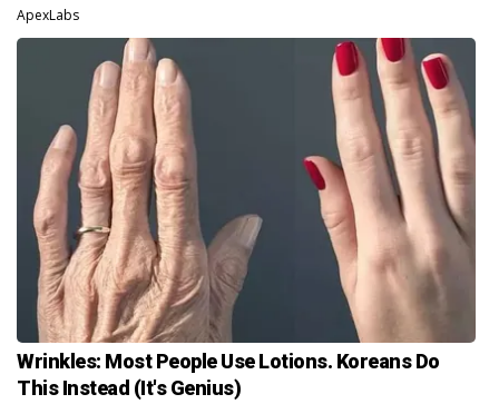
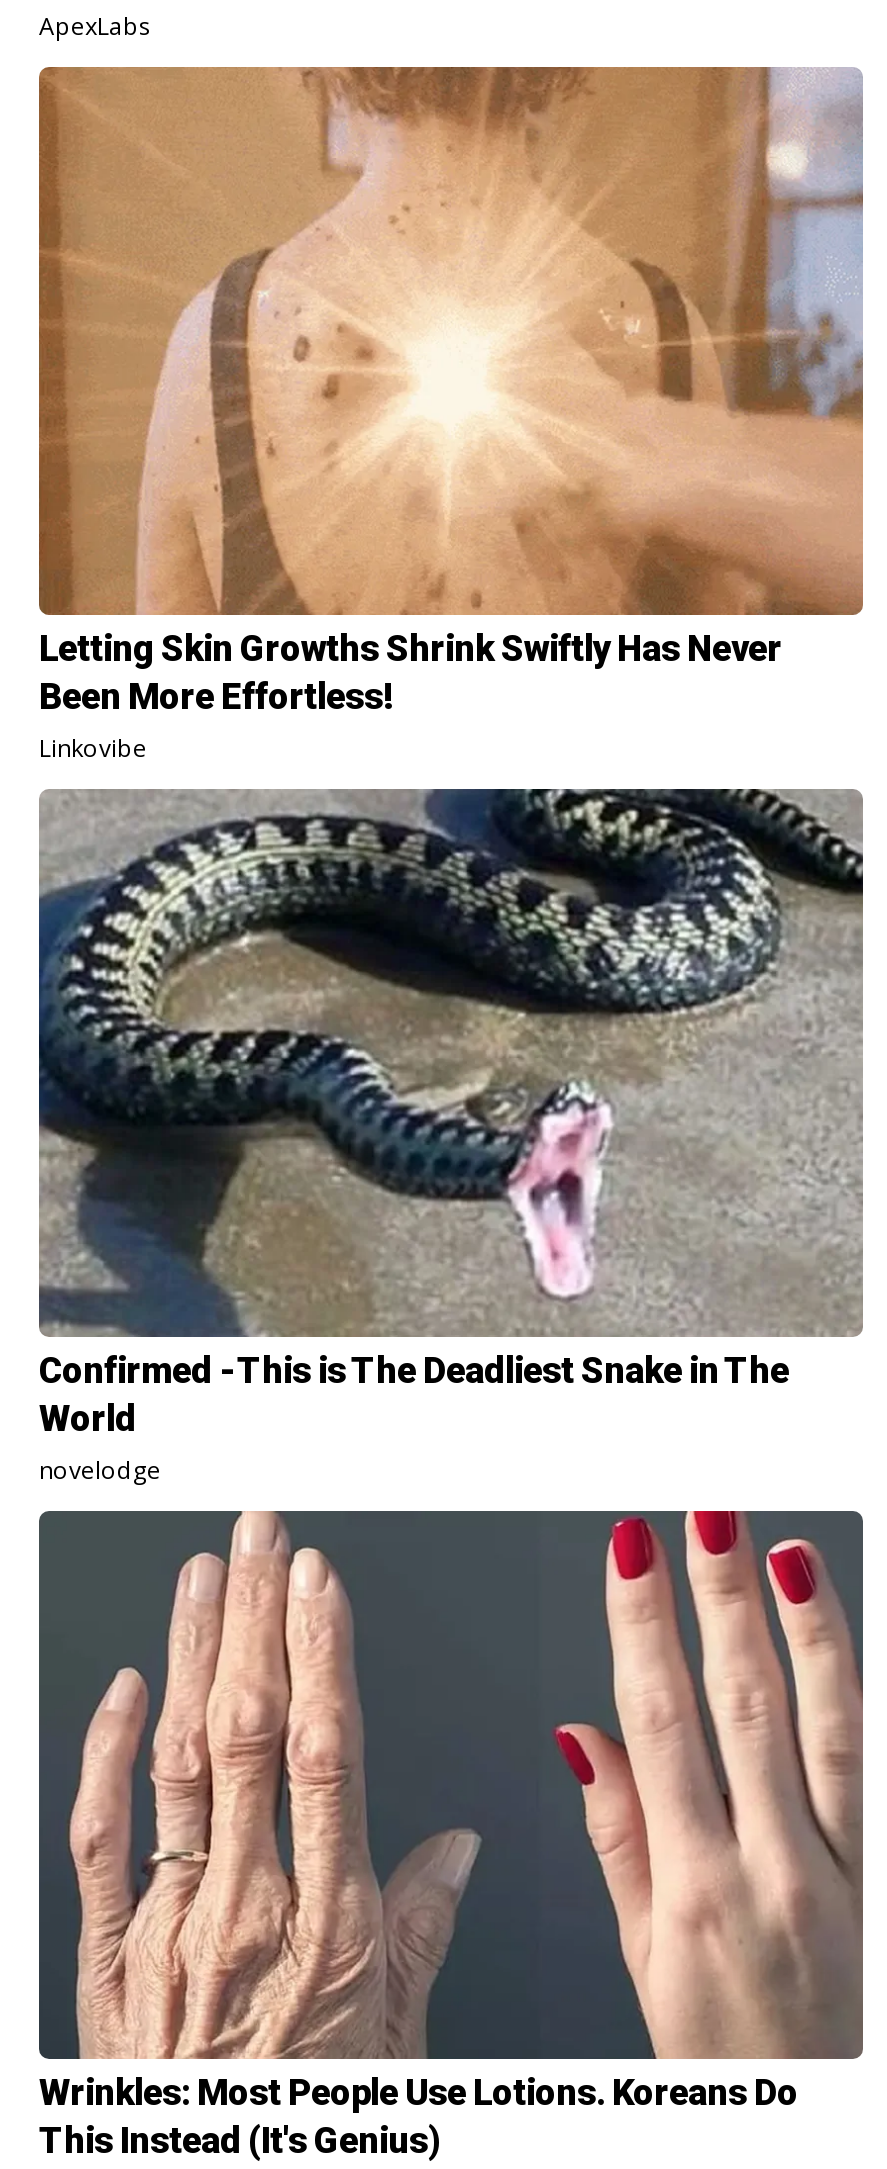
none -> [37,65,863,765] [image] | Letting Skin Growths Shrink Swiftly Has Never | Been More Effortless! | Linkovibe
none -> [37,787,865,1487] [image] | Confirmed - This is The Deadliest Snake in The | World | novelodge

